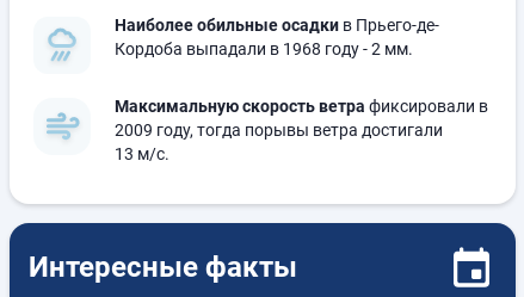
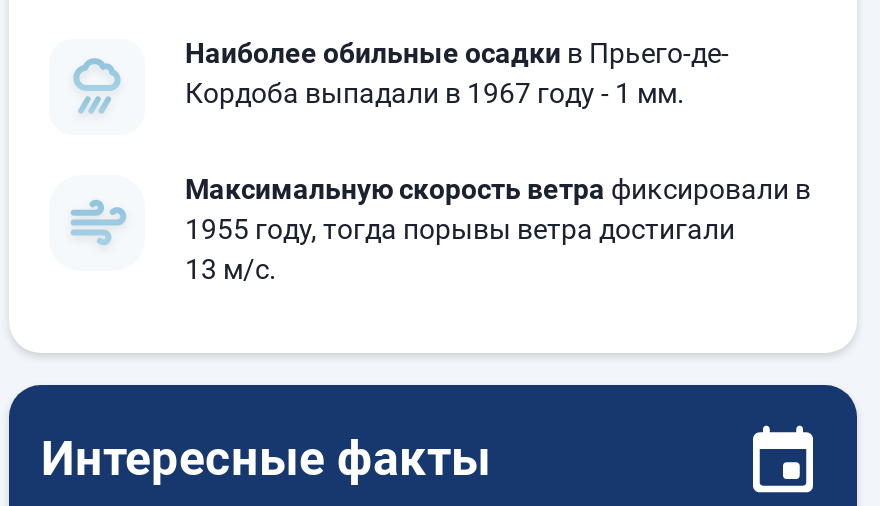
[115,39,413,58] Кордоба выпадали в 1968 году - 2 мм. -> [185,77,685,109] Кордоба выпадали в 1967 году - 1 мм.
[115,120,443,140] 2009 году, тогда порывы ветра достигали -> [185,213,735,245] 1955 году, тогда порывы ветра достигали

